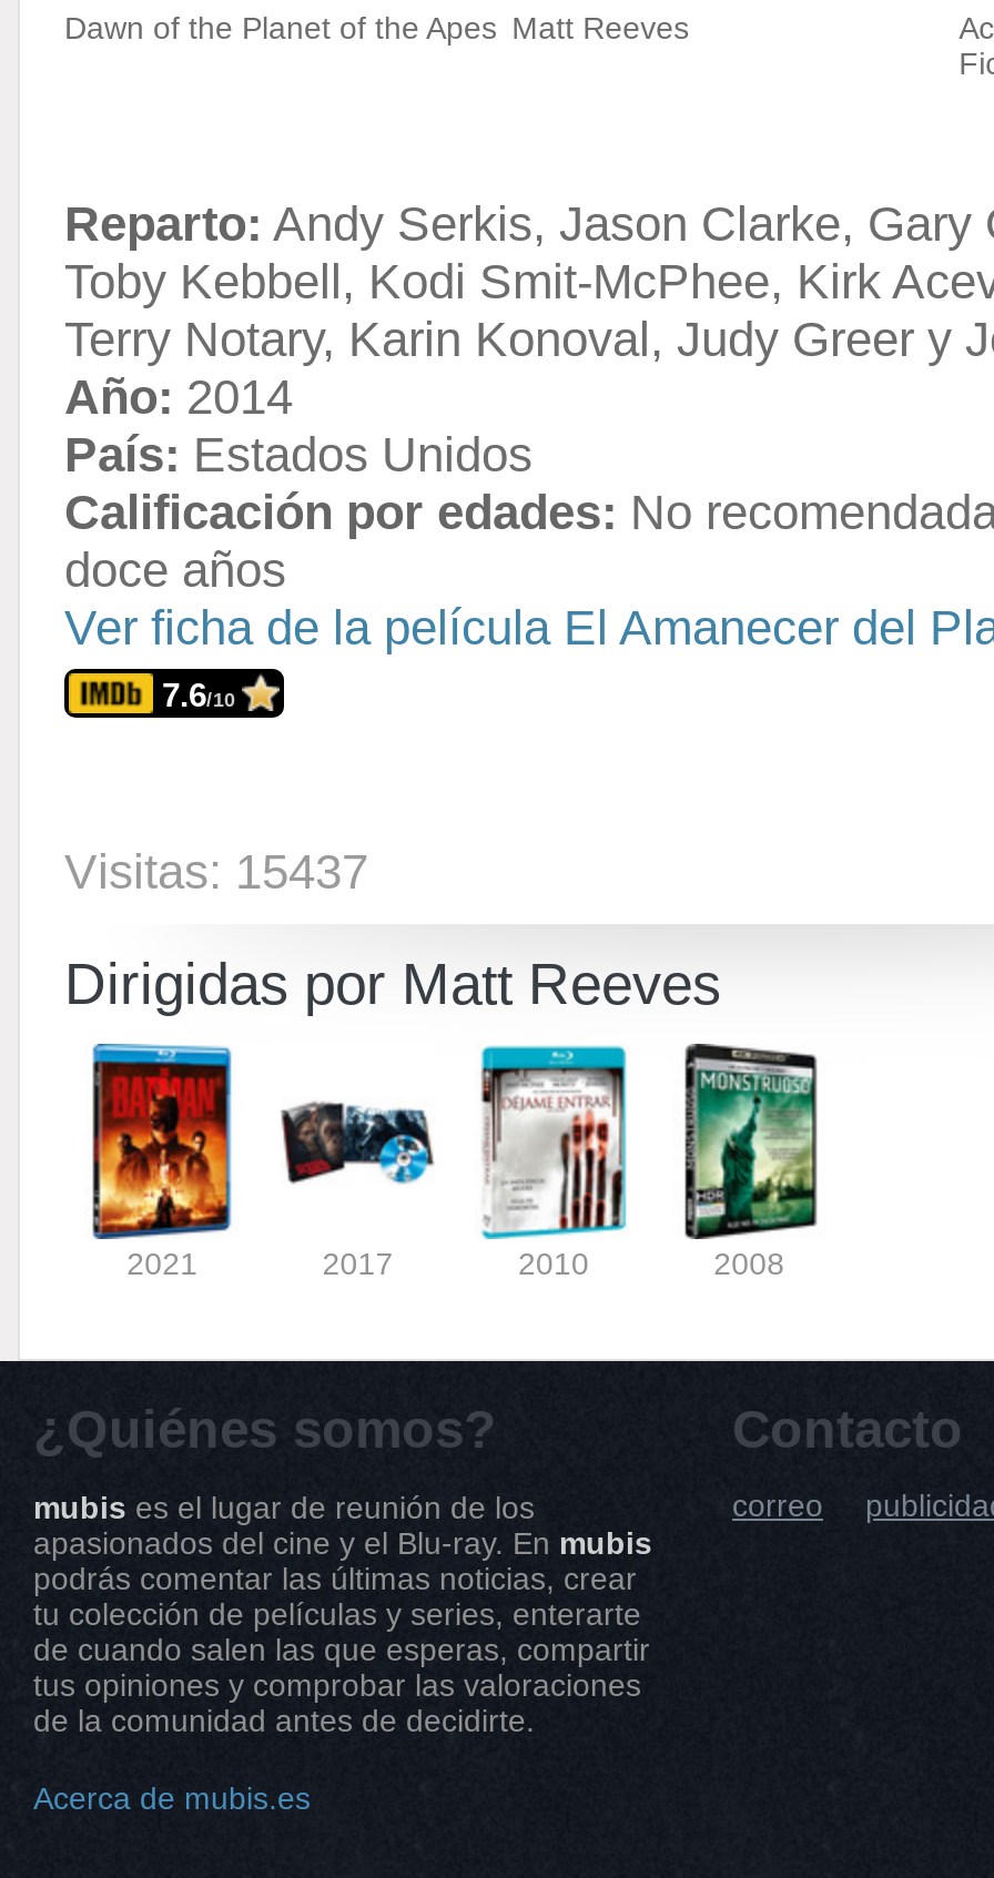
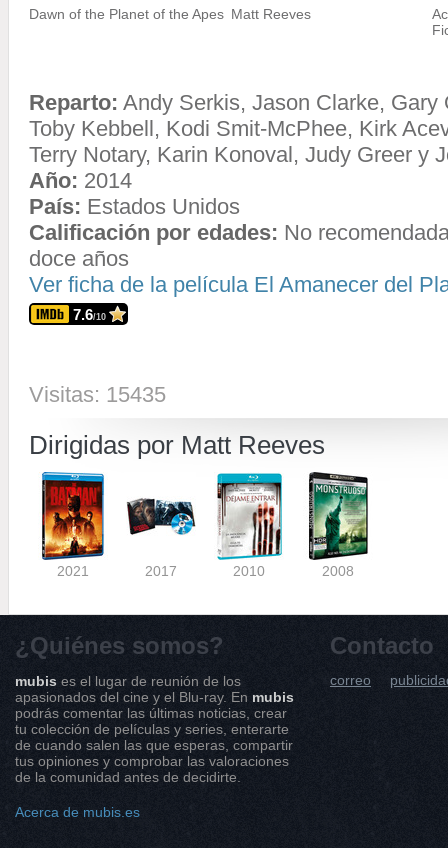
[64,845,368,901] Visitas: 15437 -> [29,382,166,407] Visitas: 15435

